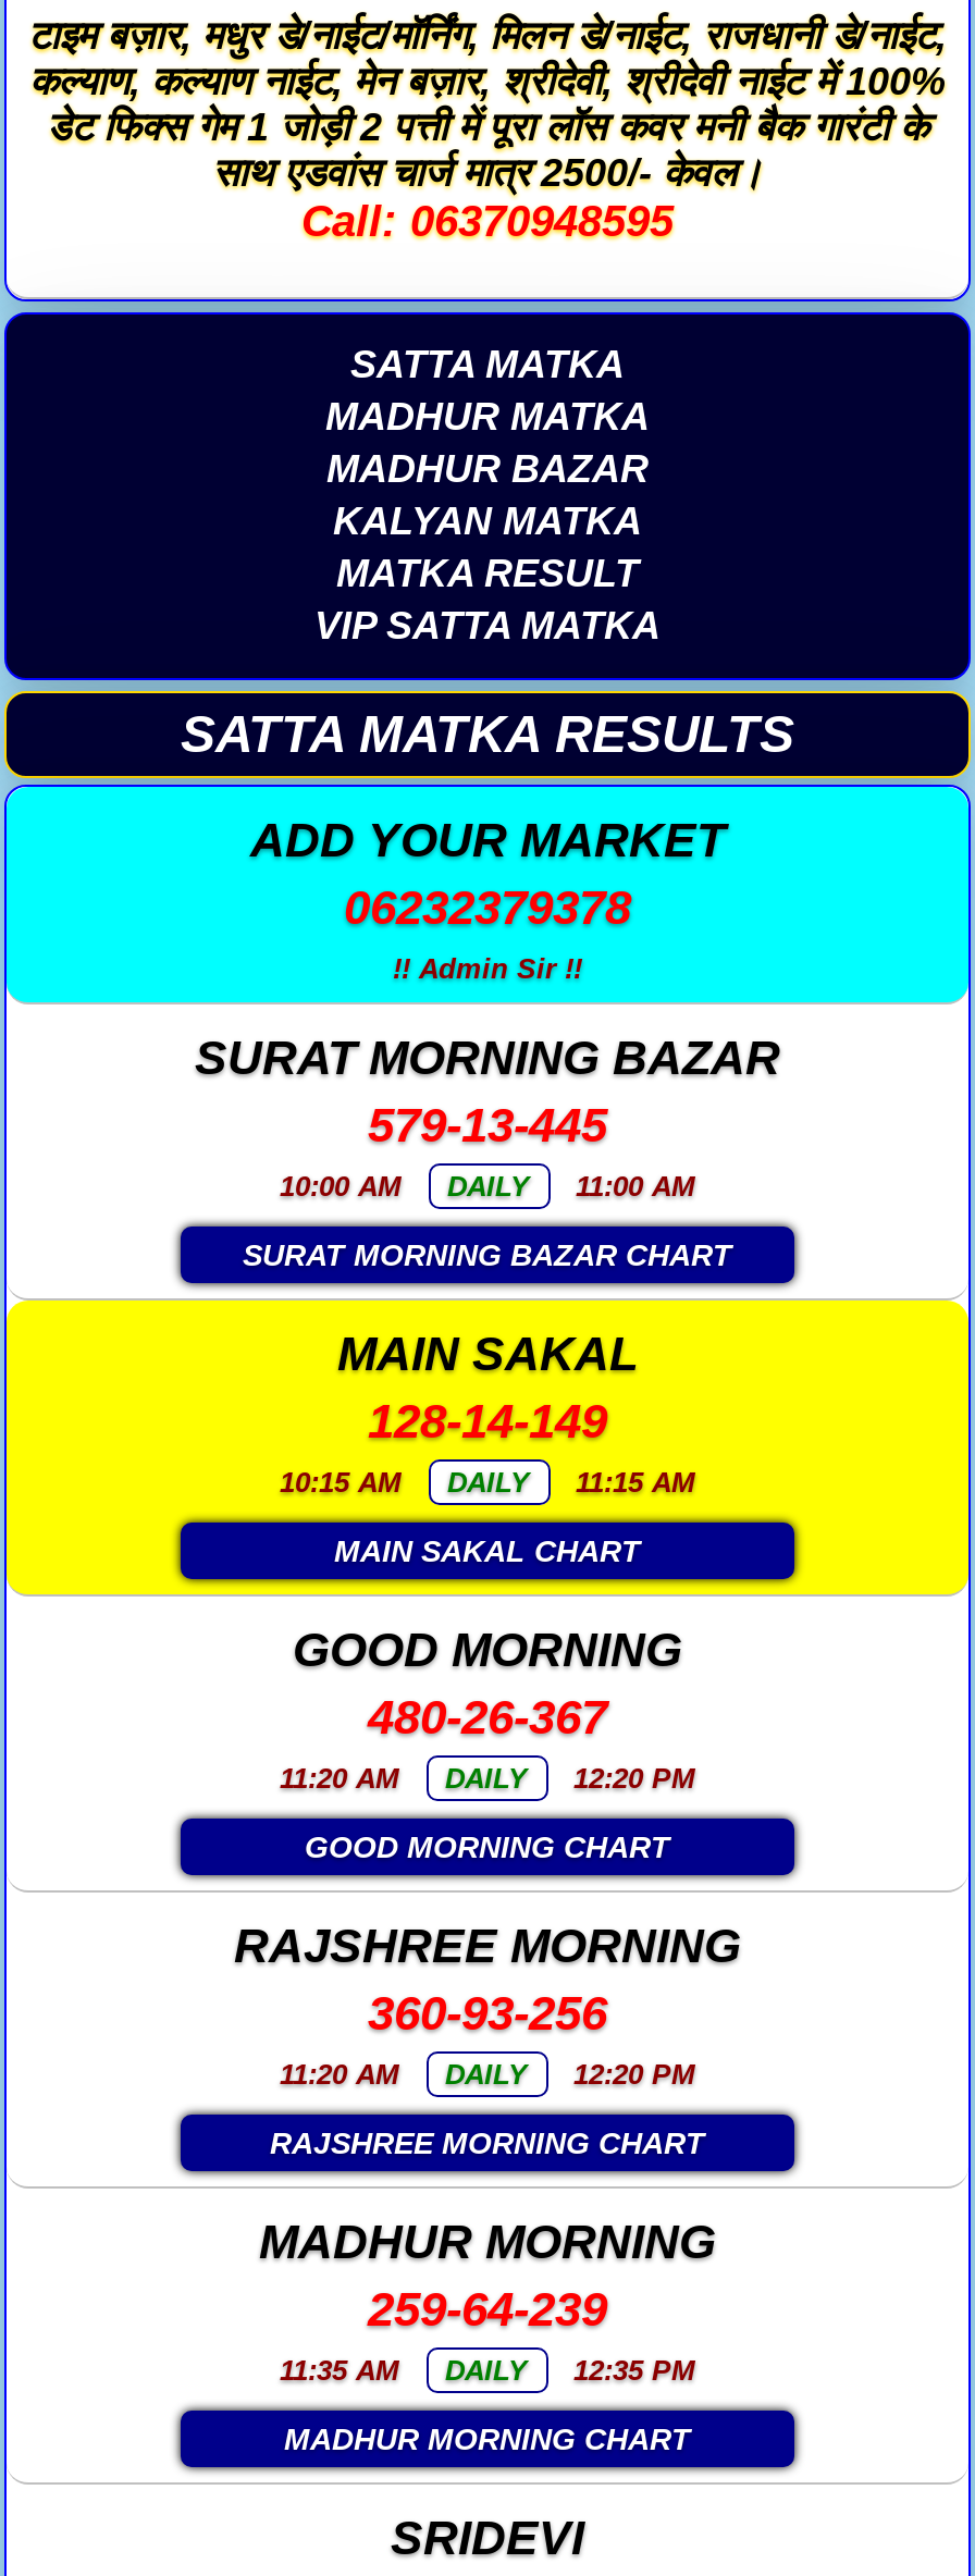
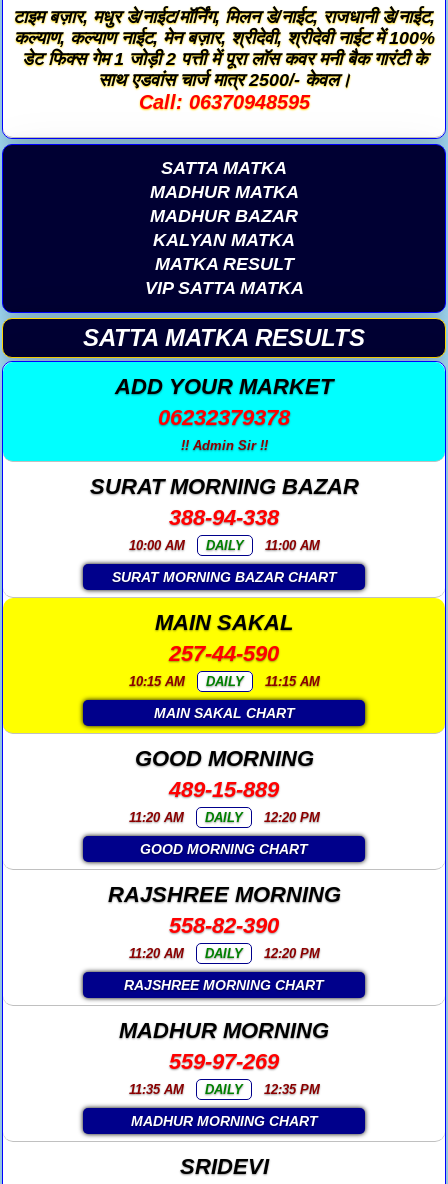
[368,1098,607,1153] 579-13-445 -> [169,505,279,530] 388-94-338
[368,1394,607,1449] 128-14-149 -> [169,641,279,666] 257-44-590
[368,1690,607,1745] 480-26-367 -> [169,777,279,802] 489-15-889
[368,1986,607,2041] 360-93-256 -> [169,913,279,938] 558-82-390
[368,2282,607,2337] 259-64-239 -> [169,1049,279,1074] 559-97-269

